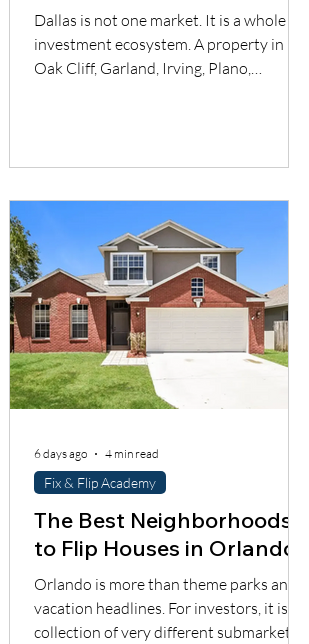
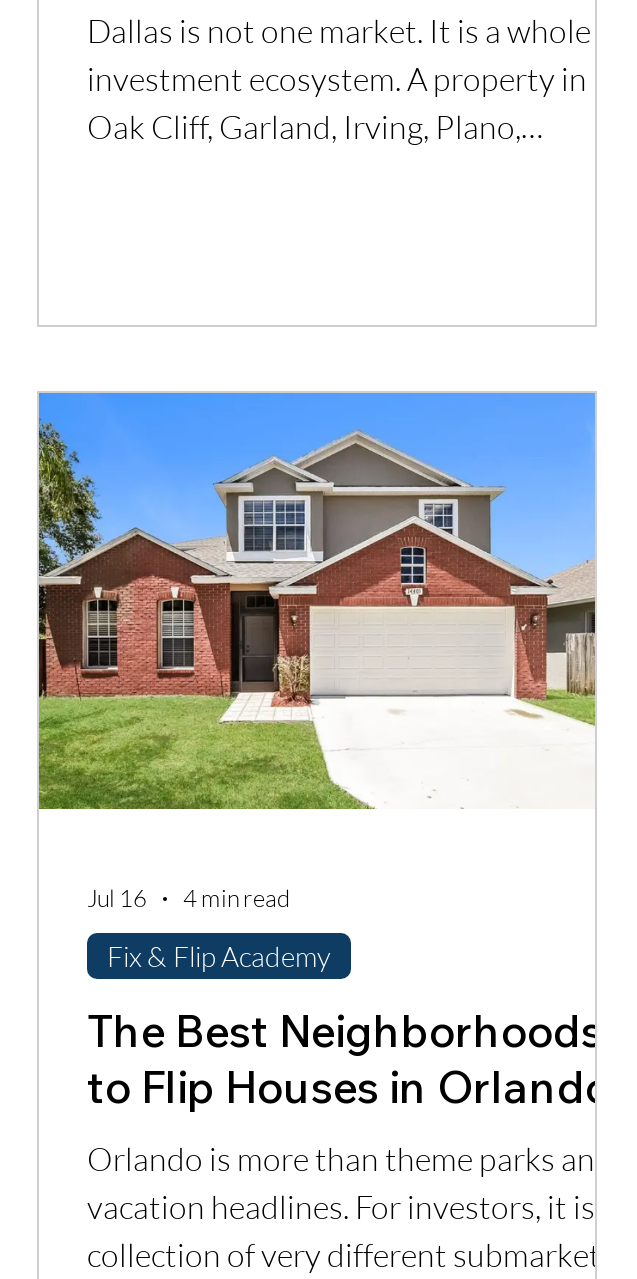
[34,446,159,461] 6 days ago 4 min read -> [87,883,291,913] Jul 16 4 min read

